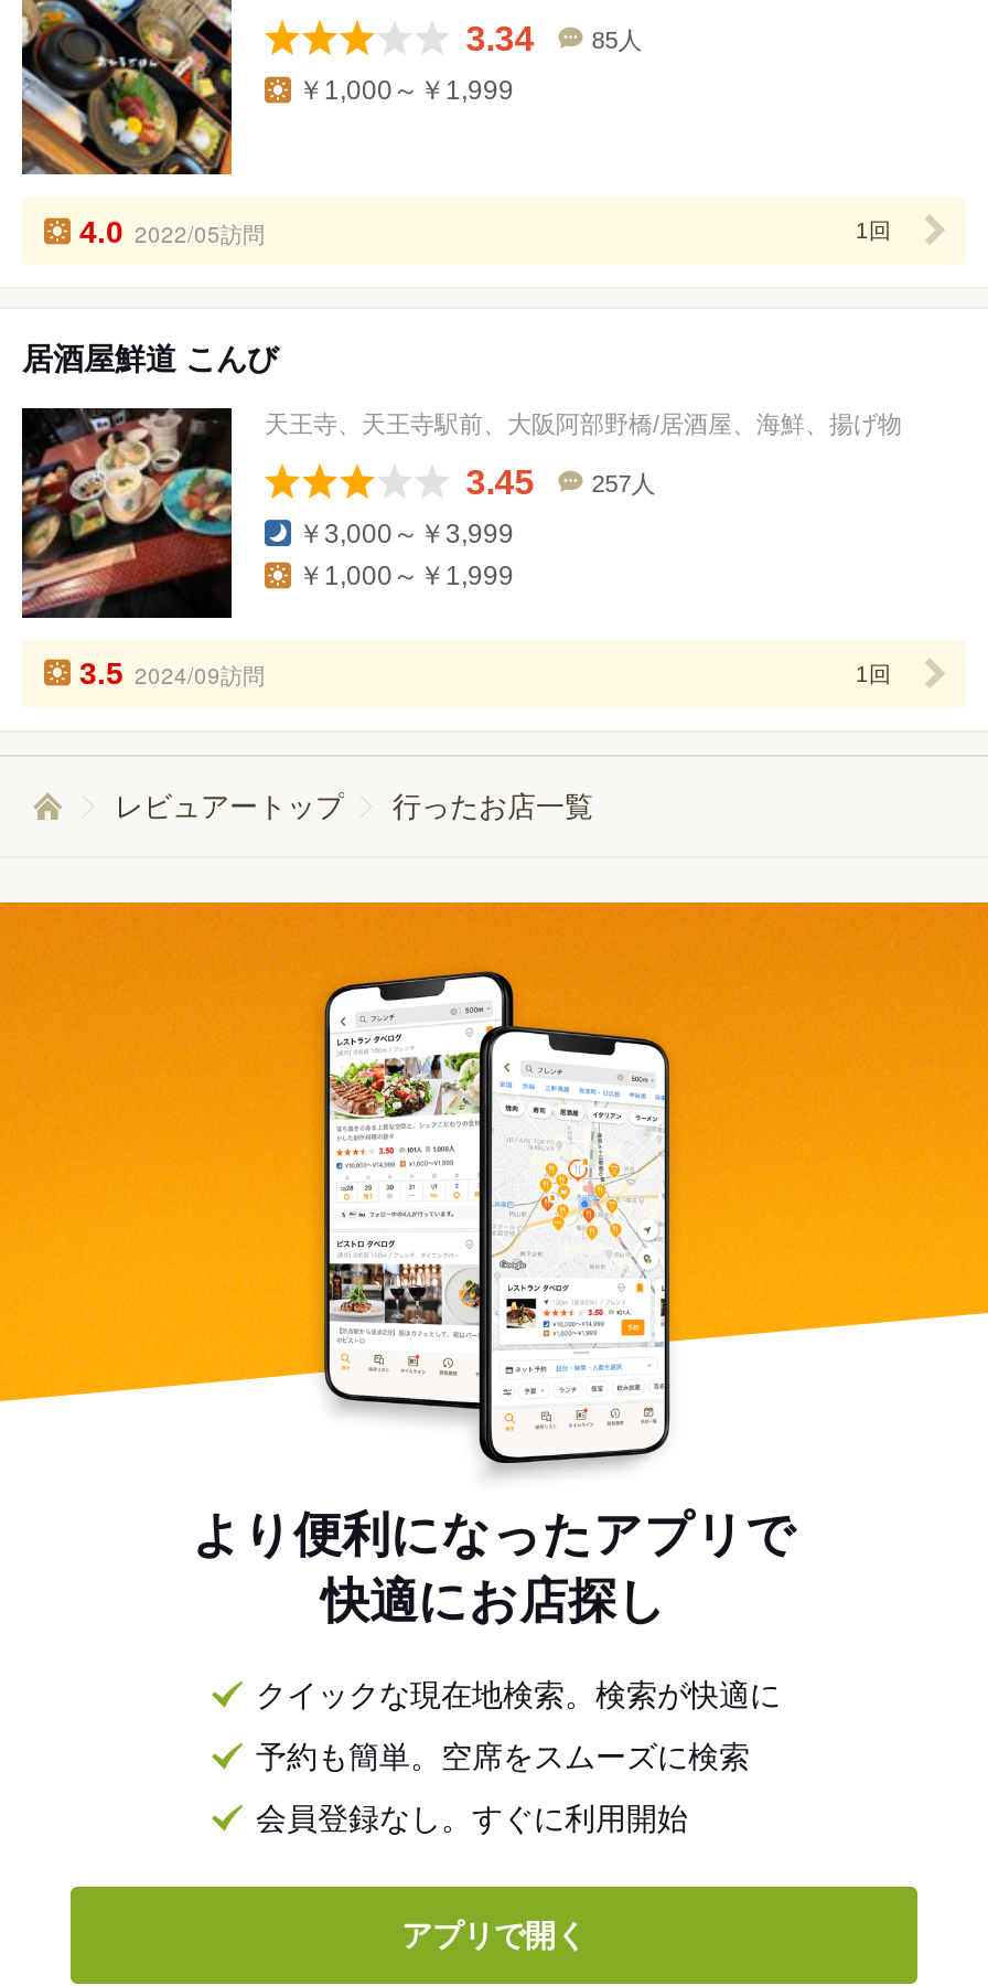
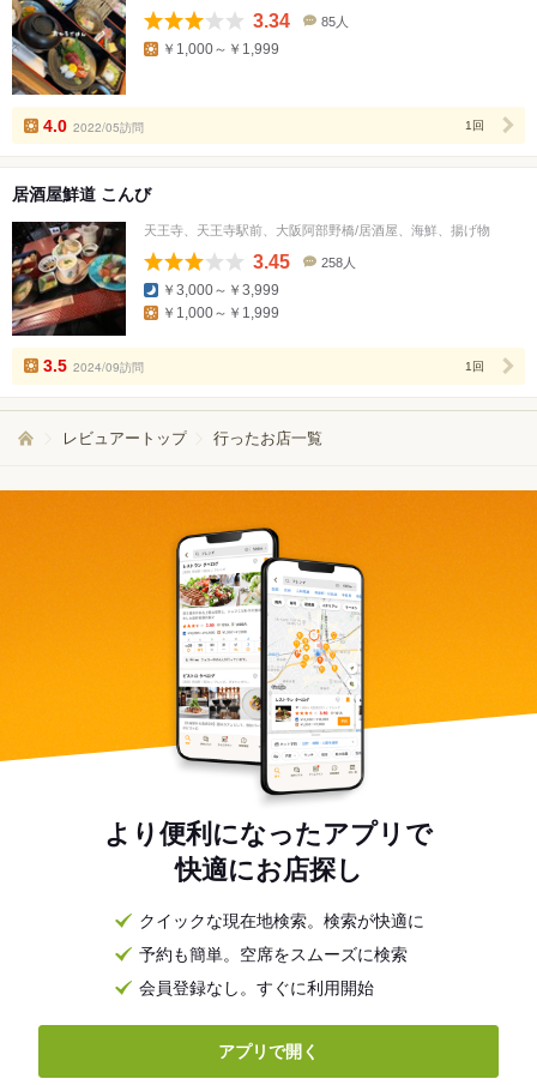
[591,469,655,496] 257人 -> [321,255,356,269] 258人

